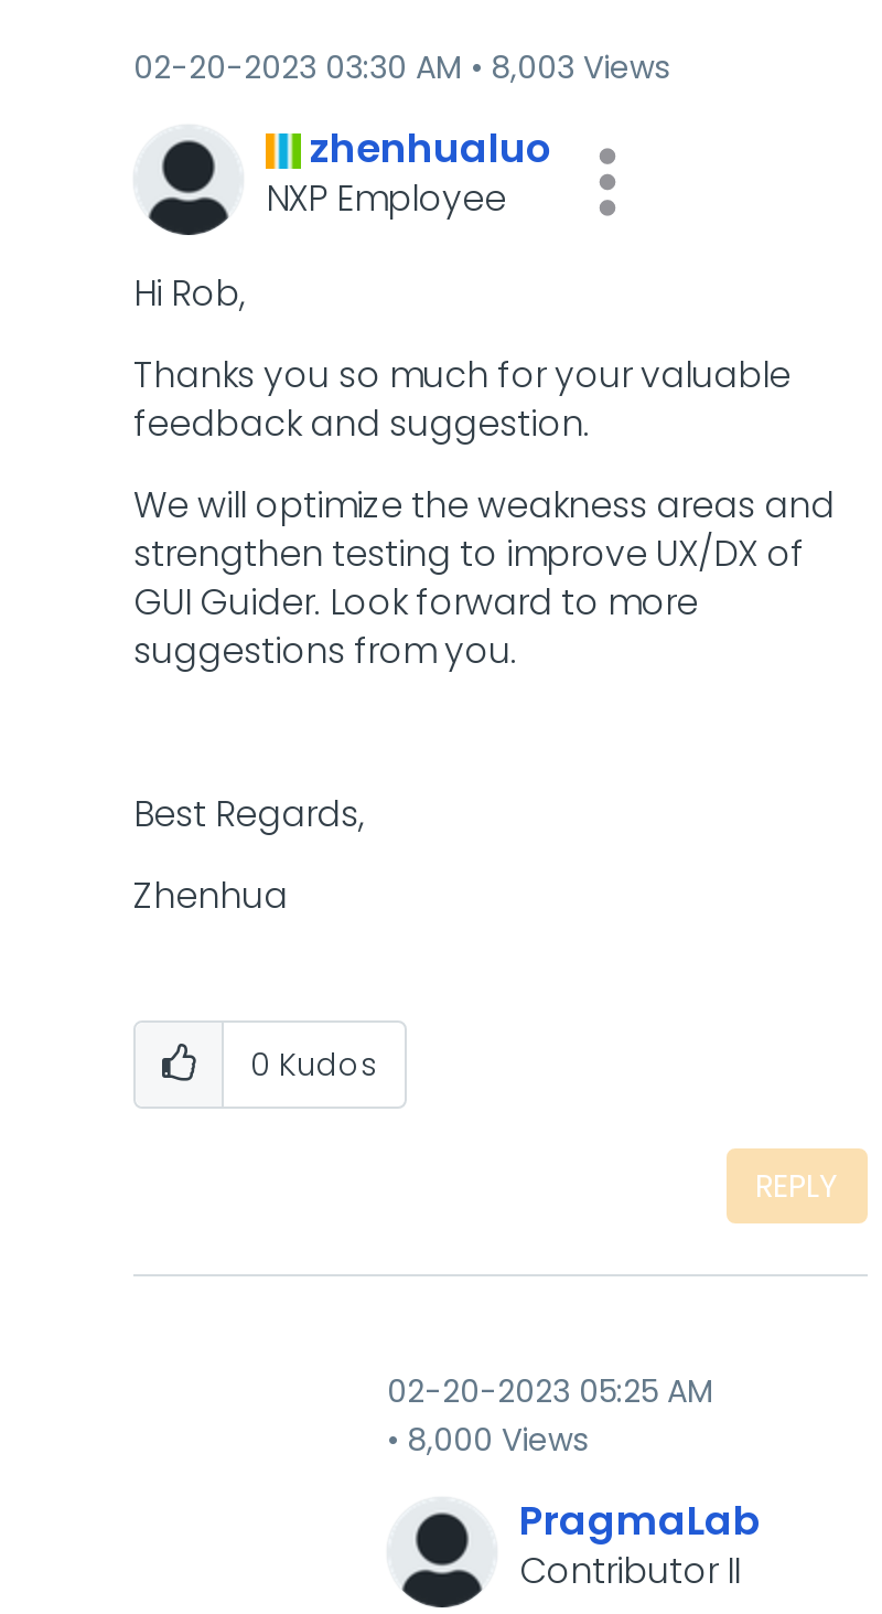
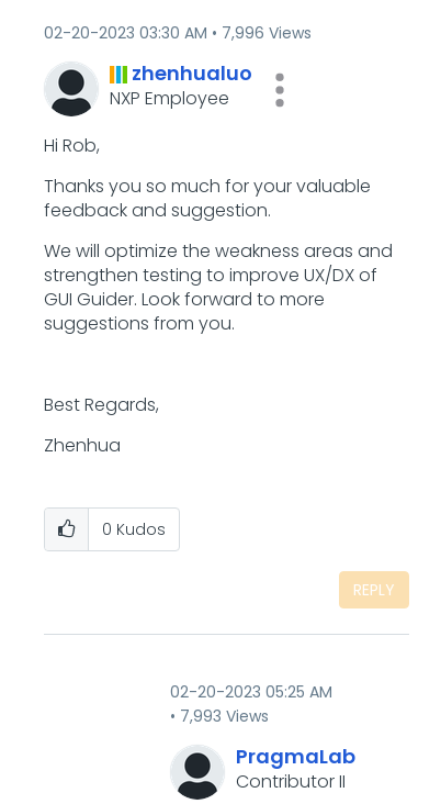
[133,44,669,88] 02-20-2023 03:30 AM 8,003 Views -> [44,21,312,43] 02-20-2023 03:30 AM 7,996 Views
[407,1417,588,1461] 8,000 Views -> [180,705,269,727] 7,993 Views

